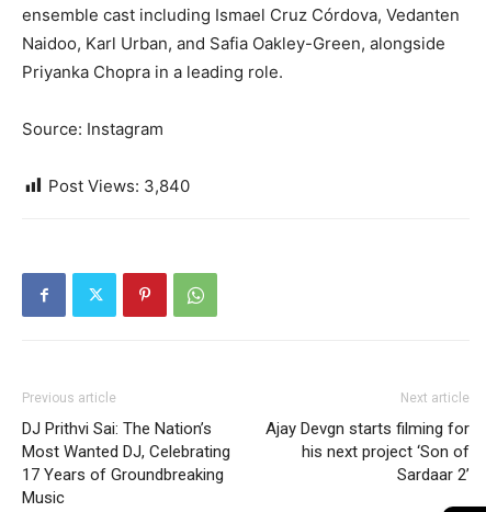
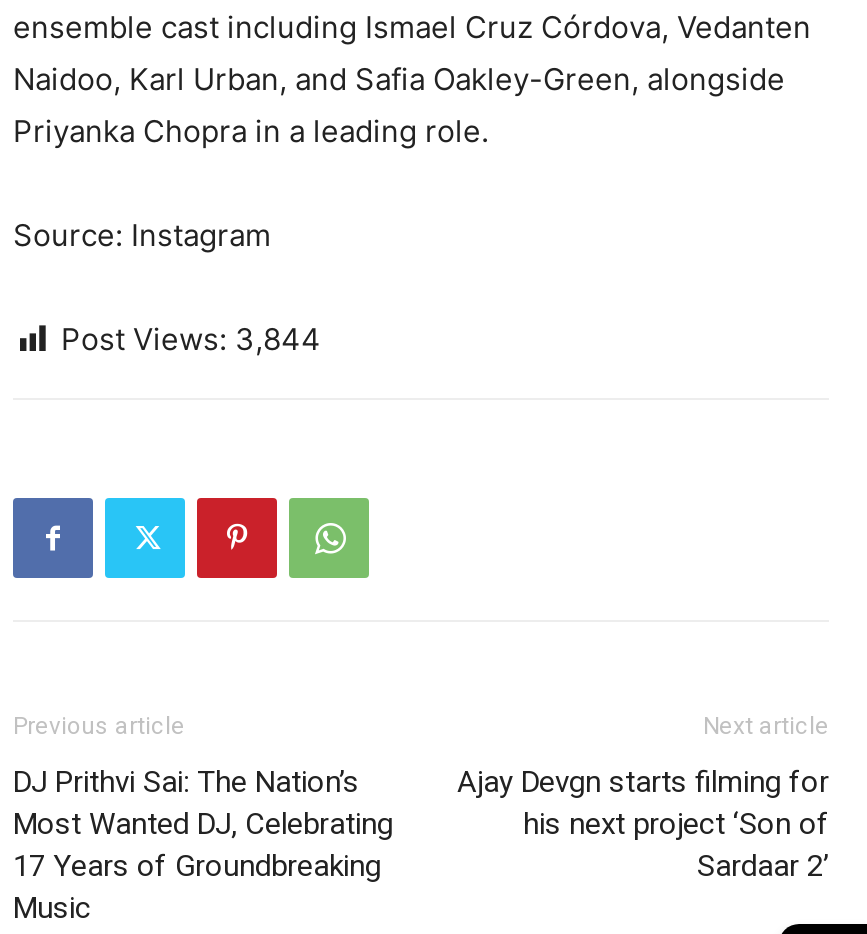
[48,176,190,197] Post Views: 3,840 -> [61,321,321,359] Post Views: 3,844

